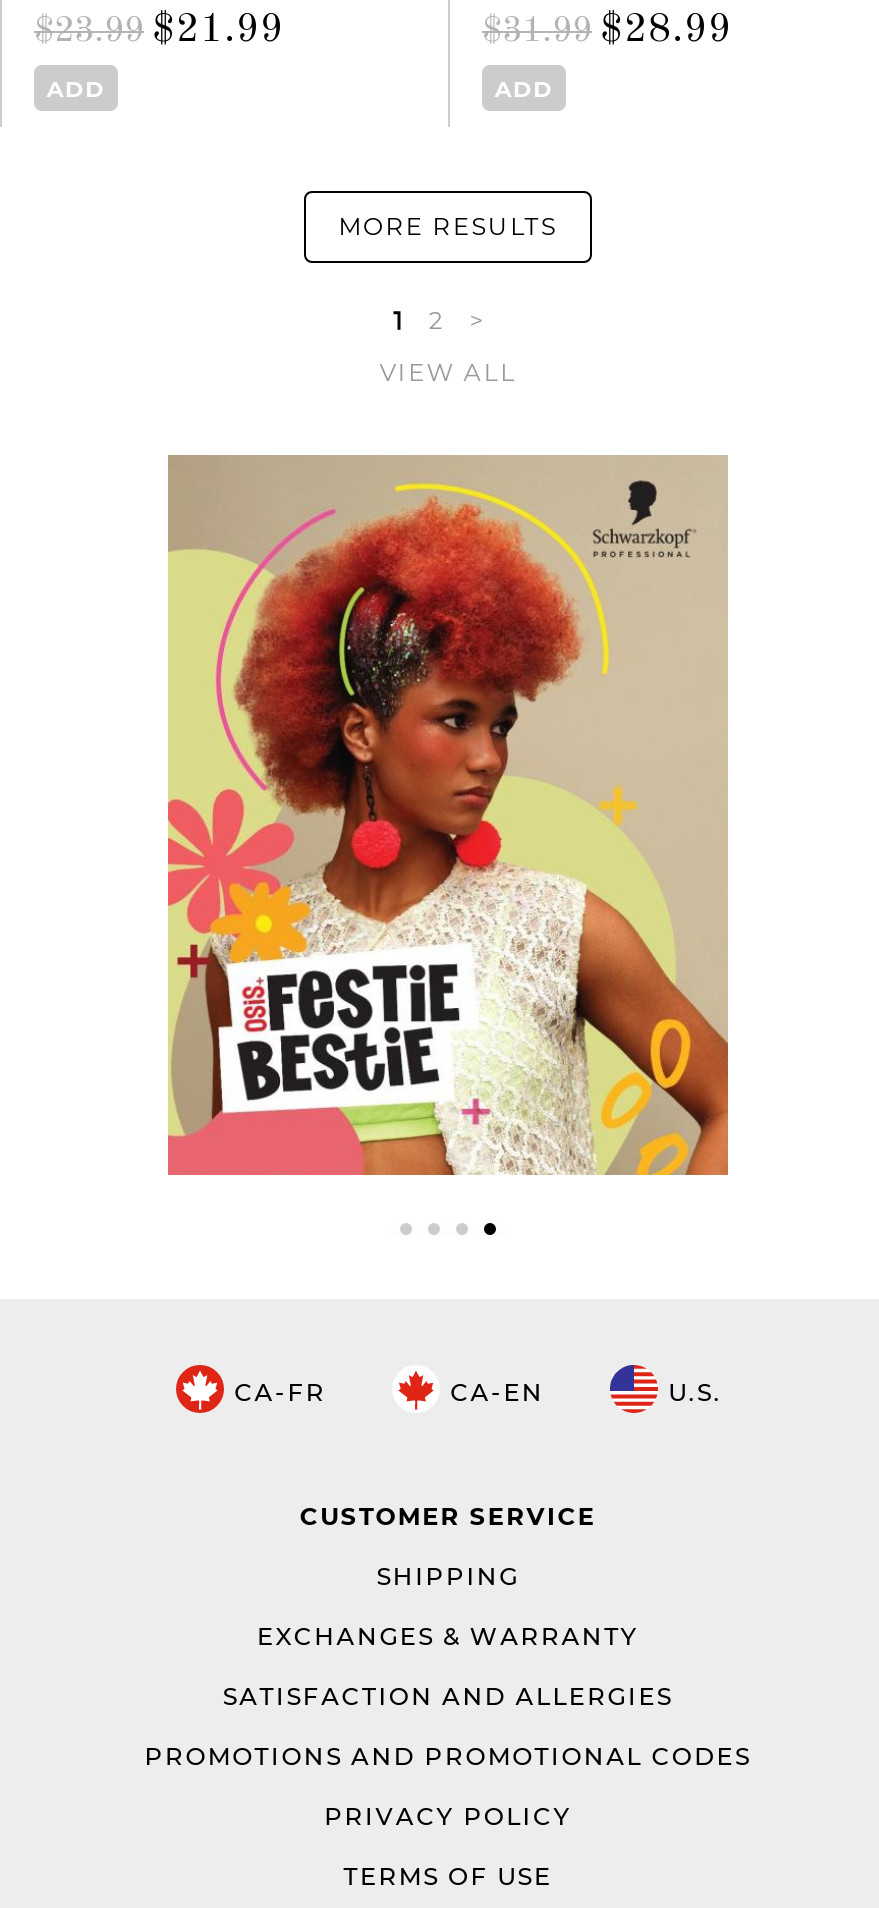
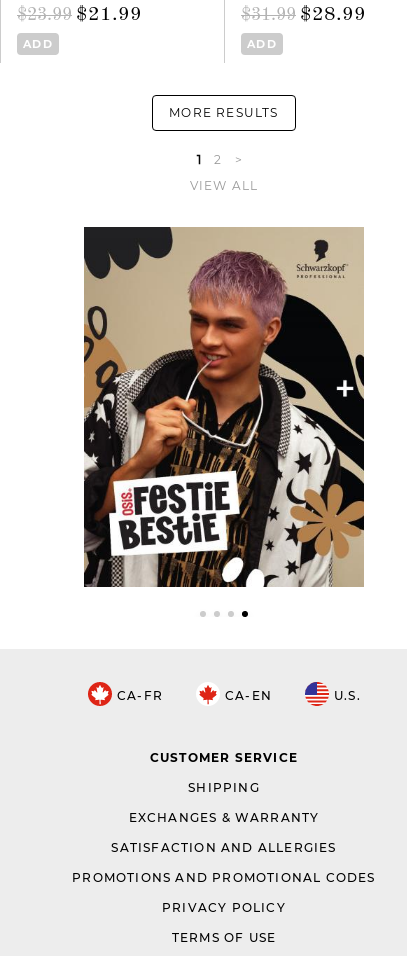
[166,454,730,1176] [image] -> [83,226,365,588] [image]

